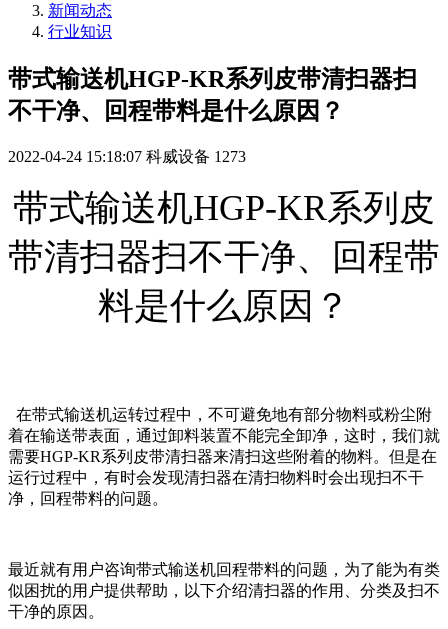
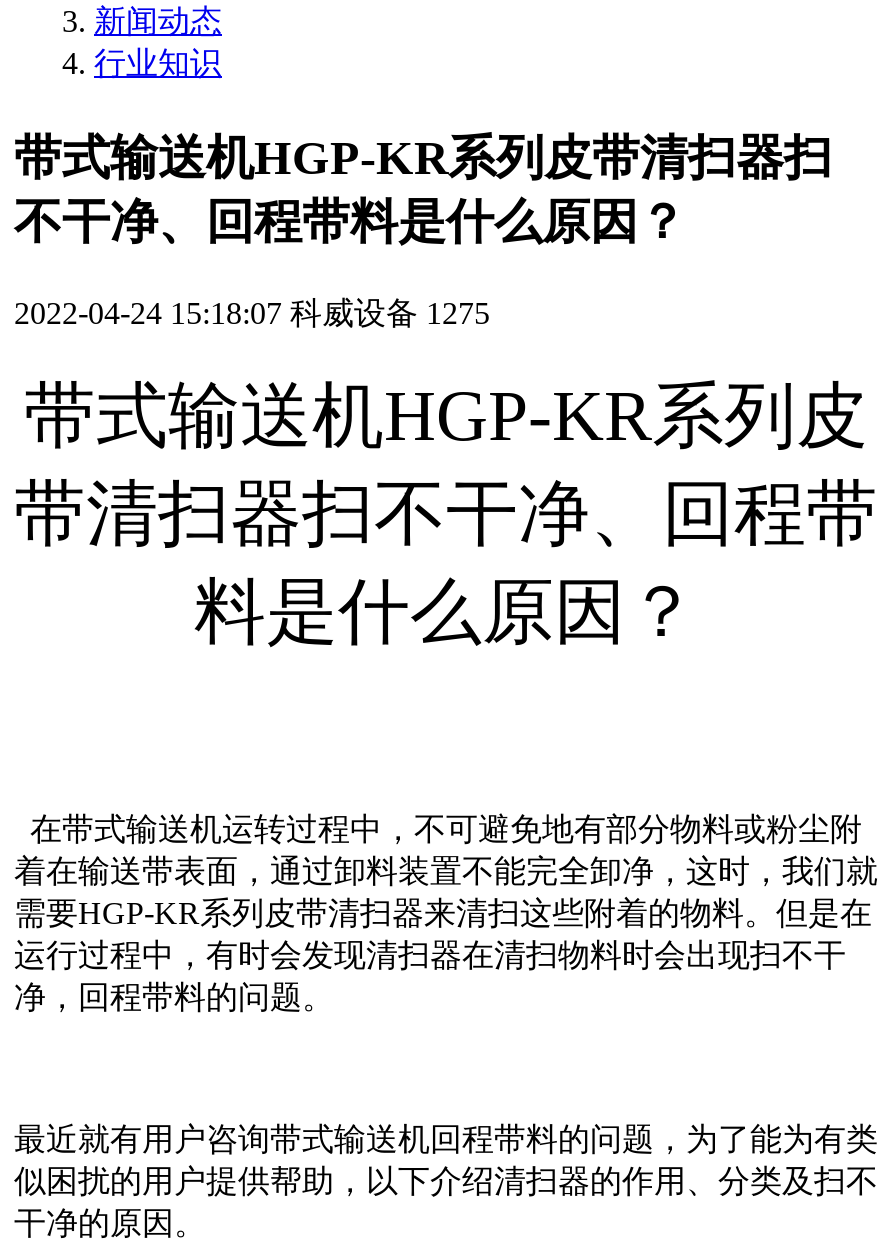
[8,148,246,165] 2022-04-24 15:18:07 科威设备 1273 -> [14,296,490,330] 2022-04-24 15:18:07 科威设备 1275

